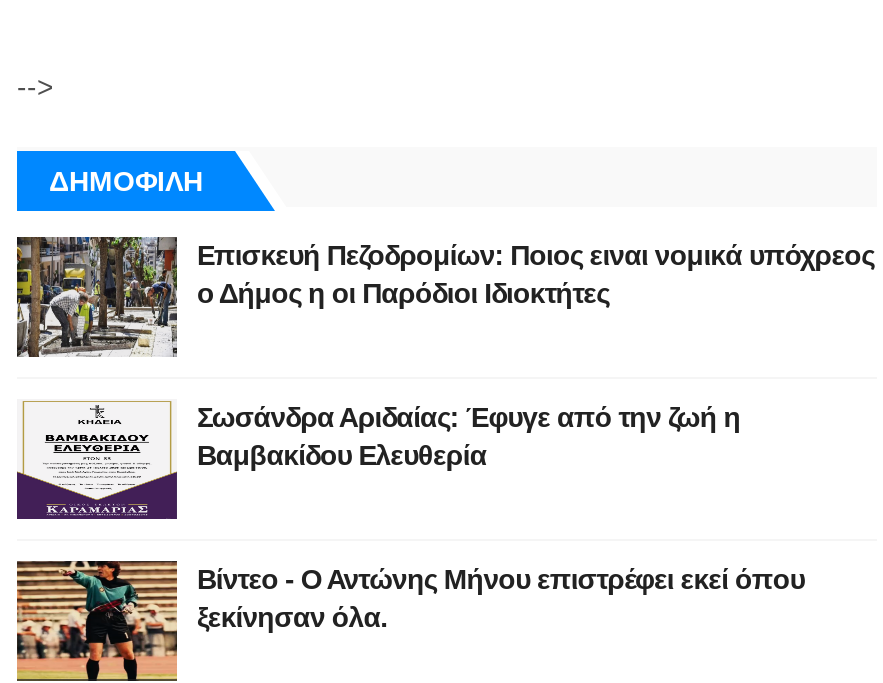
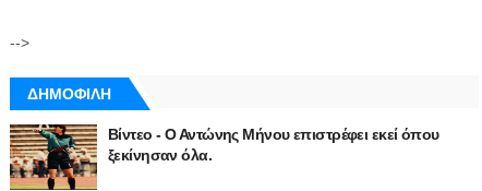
[15,237,874,359] [image] | Επισκευή Πεζοδρομίων: Ποιος ειναι νομικά υπόχρεος | ο Δήμος η οι Παρόδιοι Ιδιοκτήτες -> none
[15,399,740,535] [image] | Σωσάνδρα Αριδαίας: Έφυγε από την ζωή η | Βαμβακίδου Ελευθερία -> none

